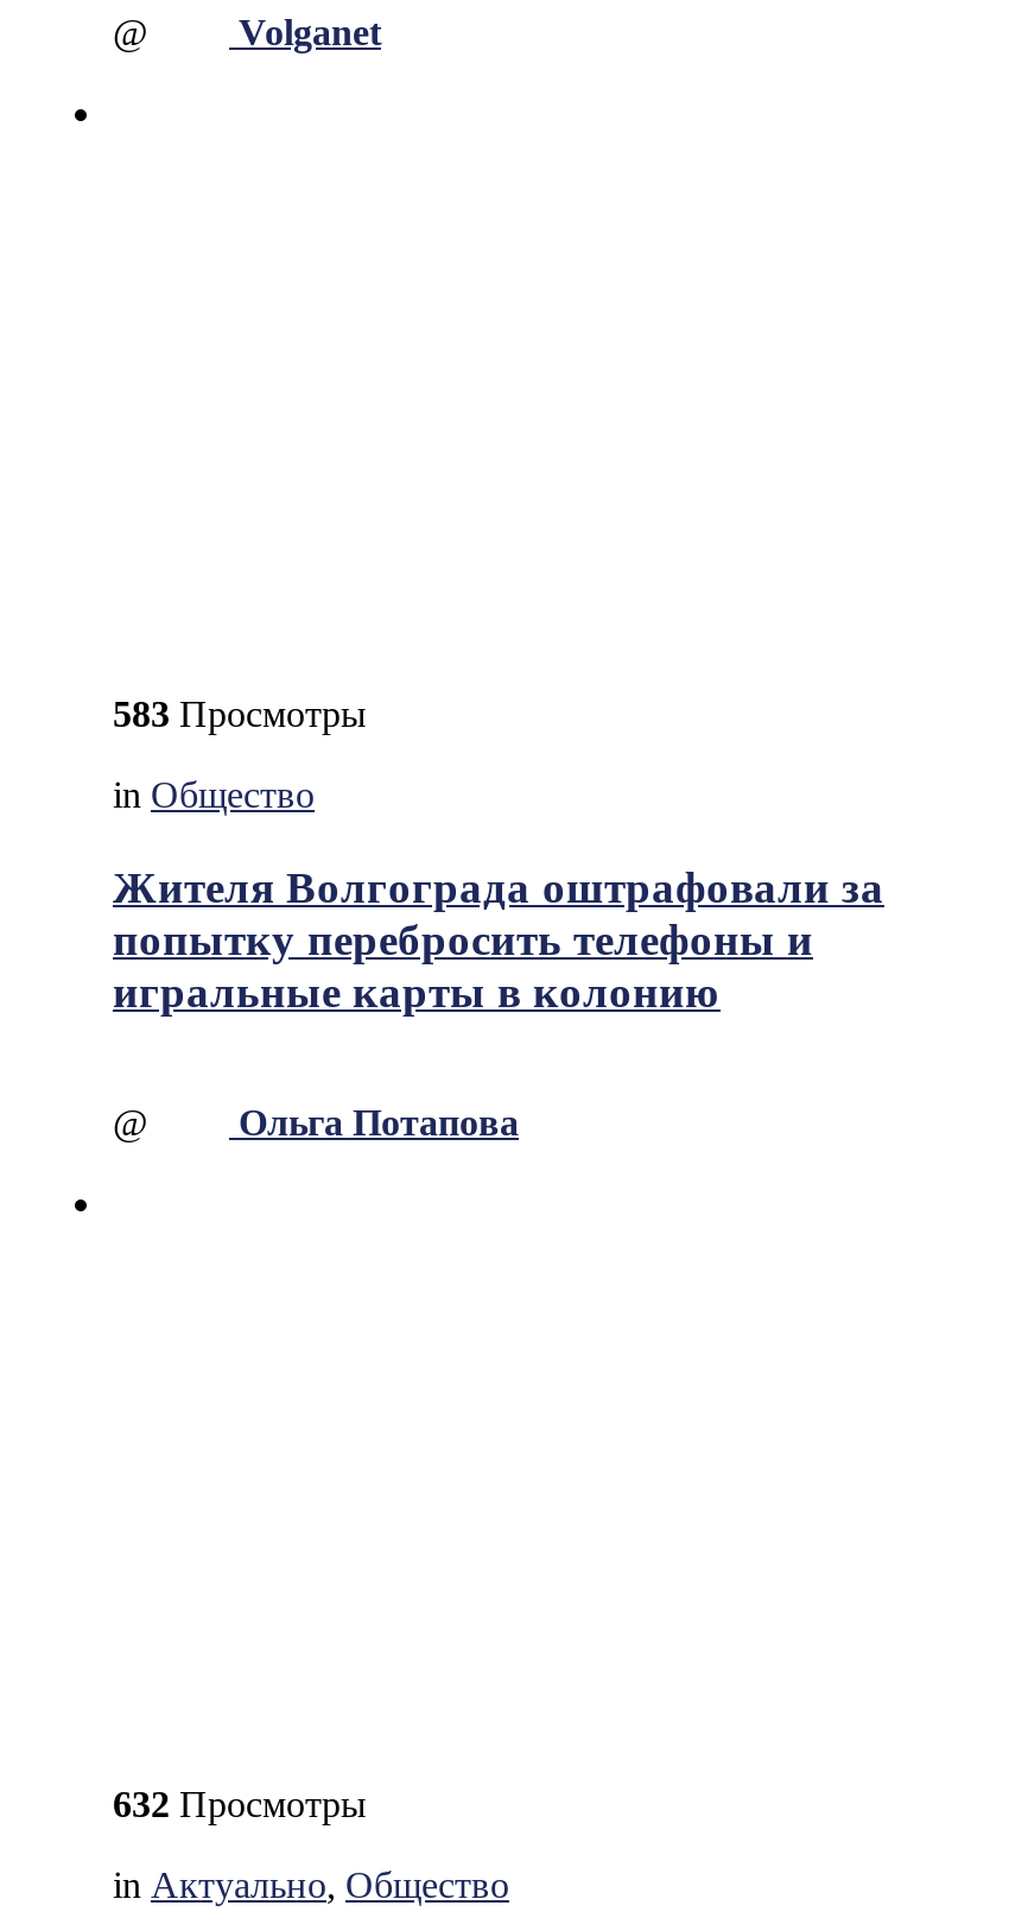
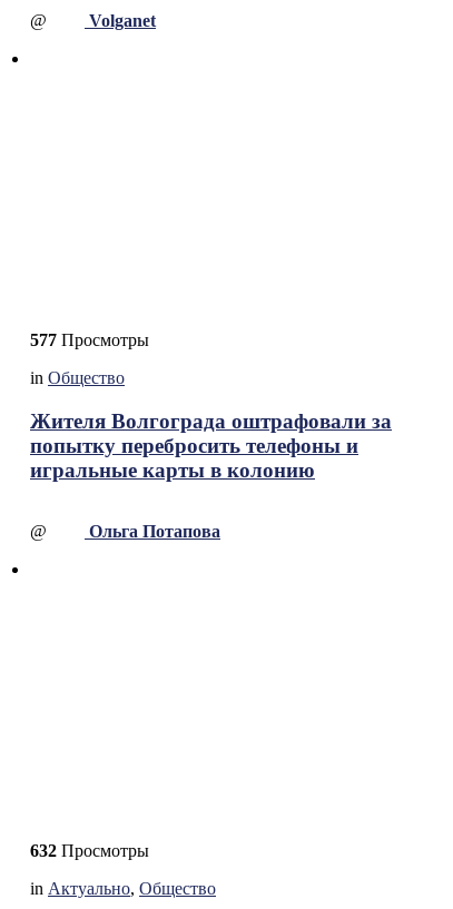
[113,694,367,734] 583 Просмотры -> [30,331,149,350] 577 Просмотры

